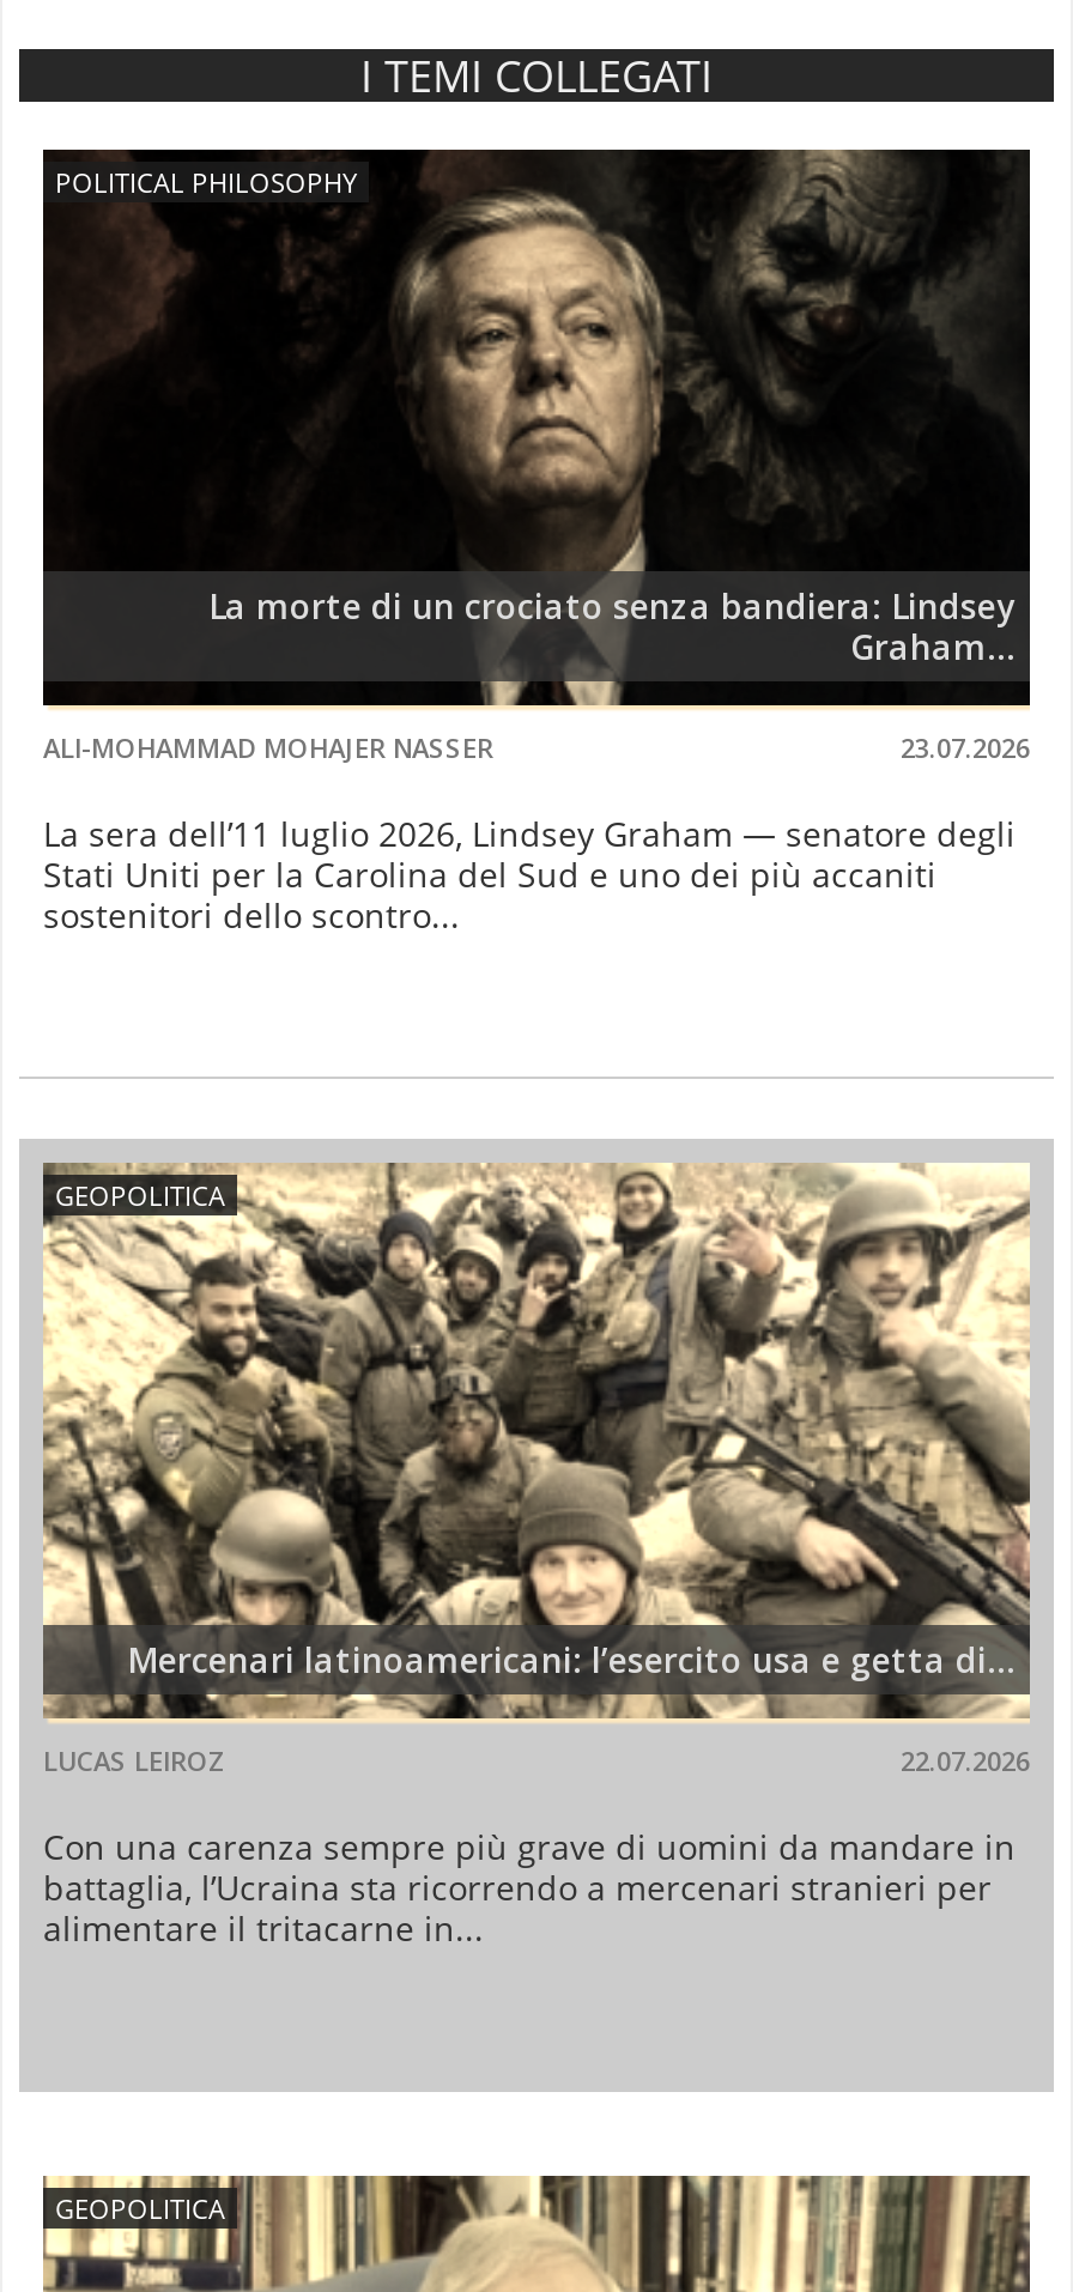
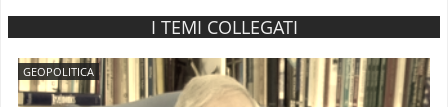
[41,147,1030,710] [image] | POLITICAL PHILOSOPHY -> none
[43,584,1030,938] La morte di un crociato senza bandiera: Lindsey | Graham... | ALI-MOHAMMAD MOHAJER NASSER | 23.07.2026 | La sera dell’11 luglio 2026, Lindsey Graham — senatore degli | Stati Uniti per la Carolina del Sud e uno dei più accaniti | sostenitori dello scontro... -> none
[19,1141,1054,2133] [image] | GEOPOLITICA -> none
[43,1637,1030,1950] Mercenari latinoamericani: l’esercito usa e getta di... | LUCAS LEIROZ | 22.07.2026 | Con una carenza sempre più grave di uomini da mandare in | battaglia, l’Ucraina sta ricorrendo a mercenari stranieri per | alimentare il tritacarne in... -> none

